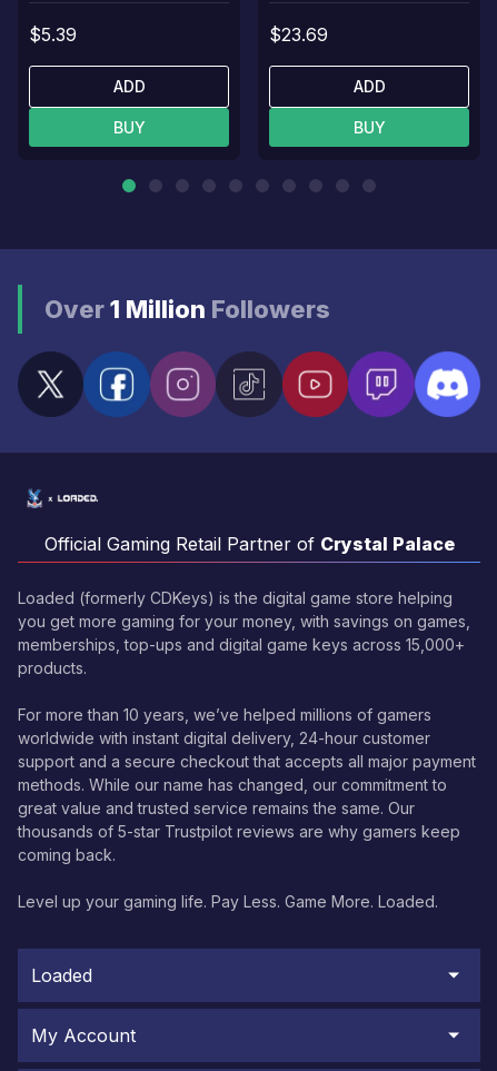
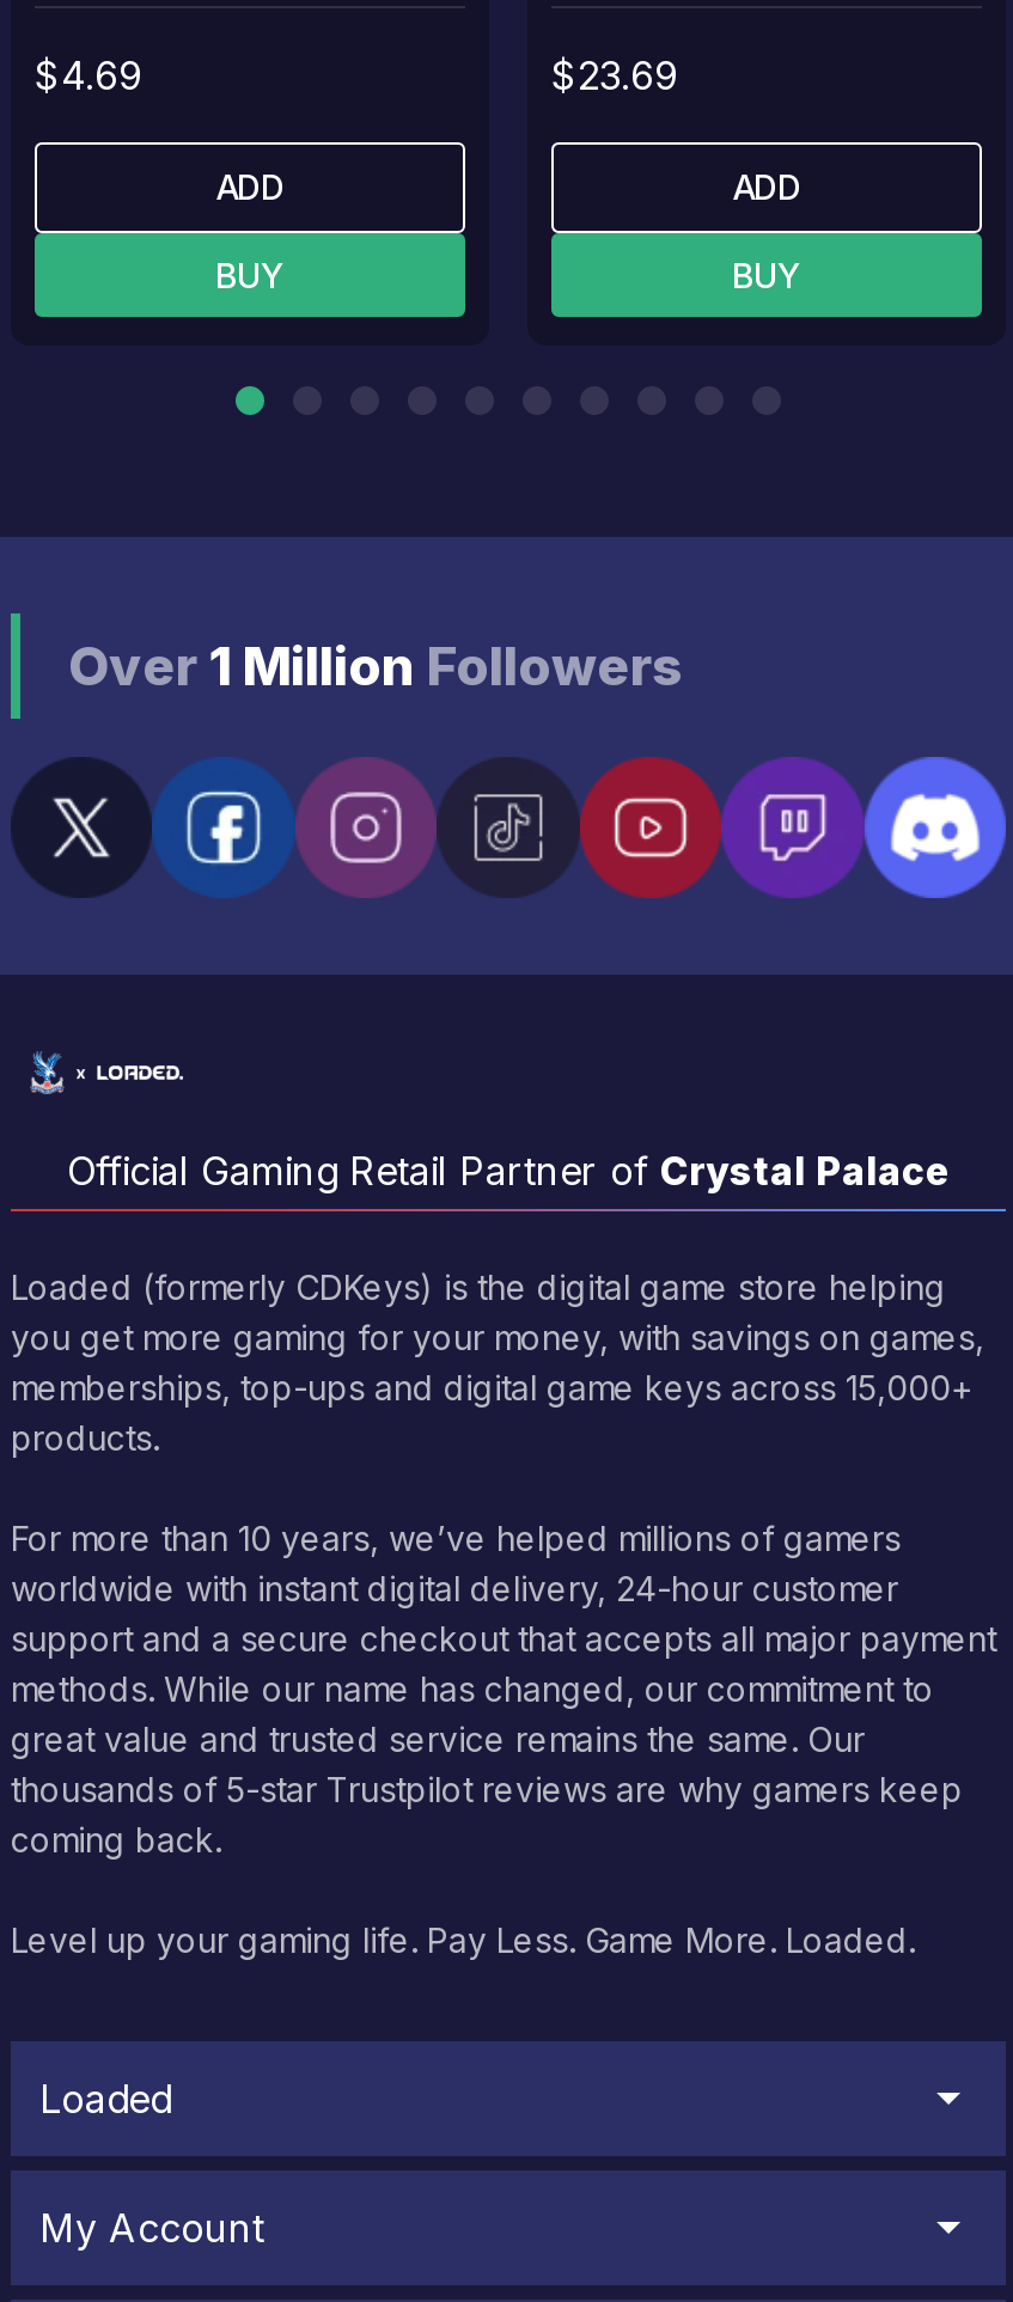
[29,23,77,45] $5.39 -> [35,51,142,99] $4.69

